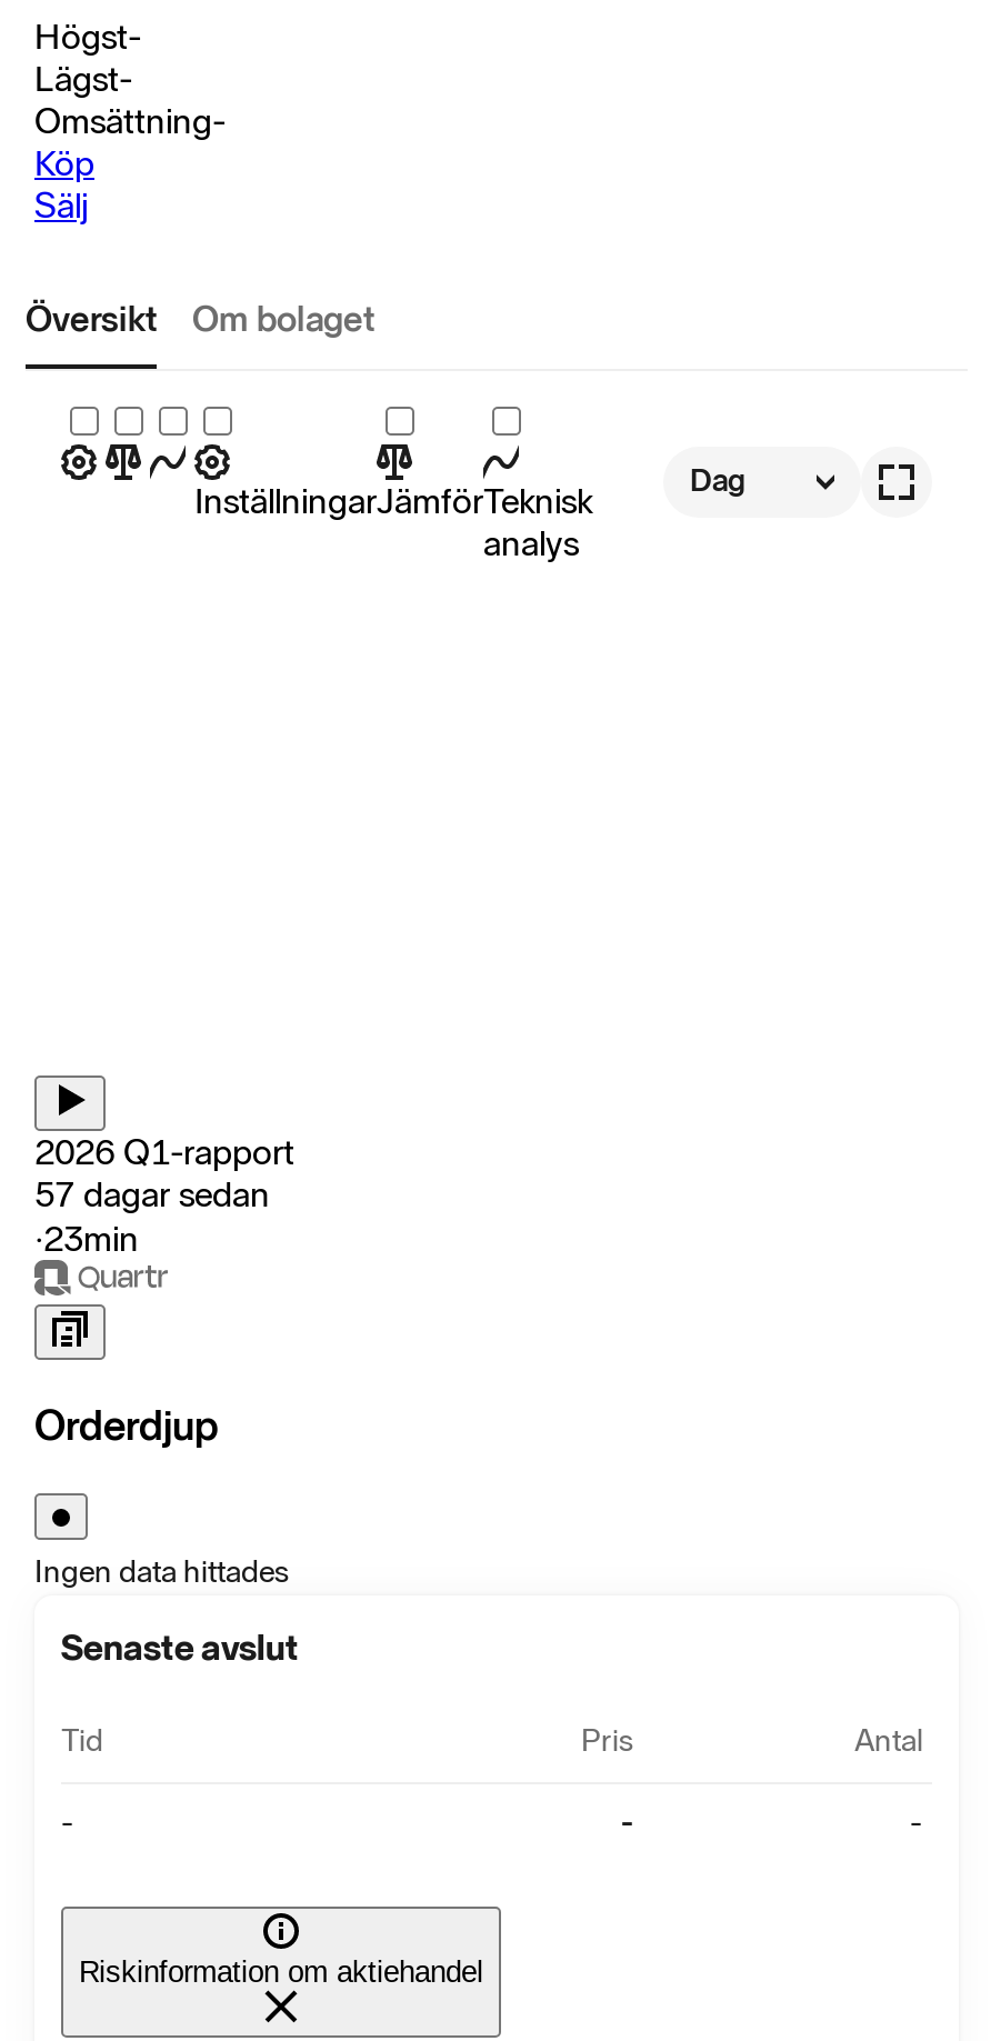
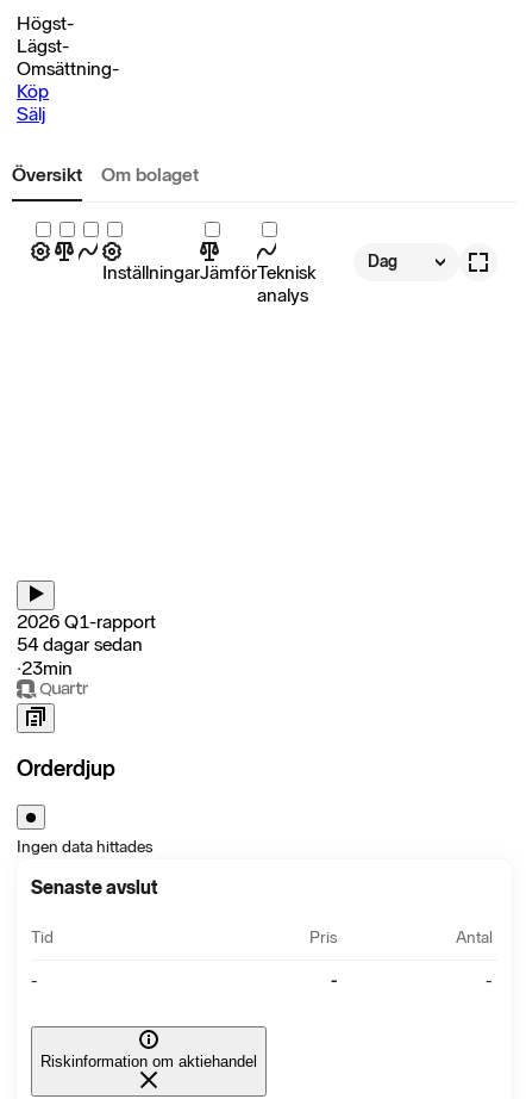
[34,1173,270,1215] 57 dagar sedan -> [17,633,143,655] 54 dagar sedan

